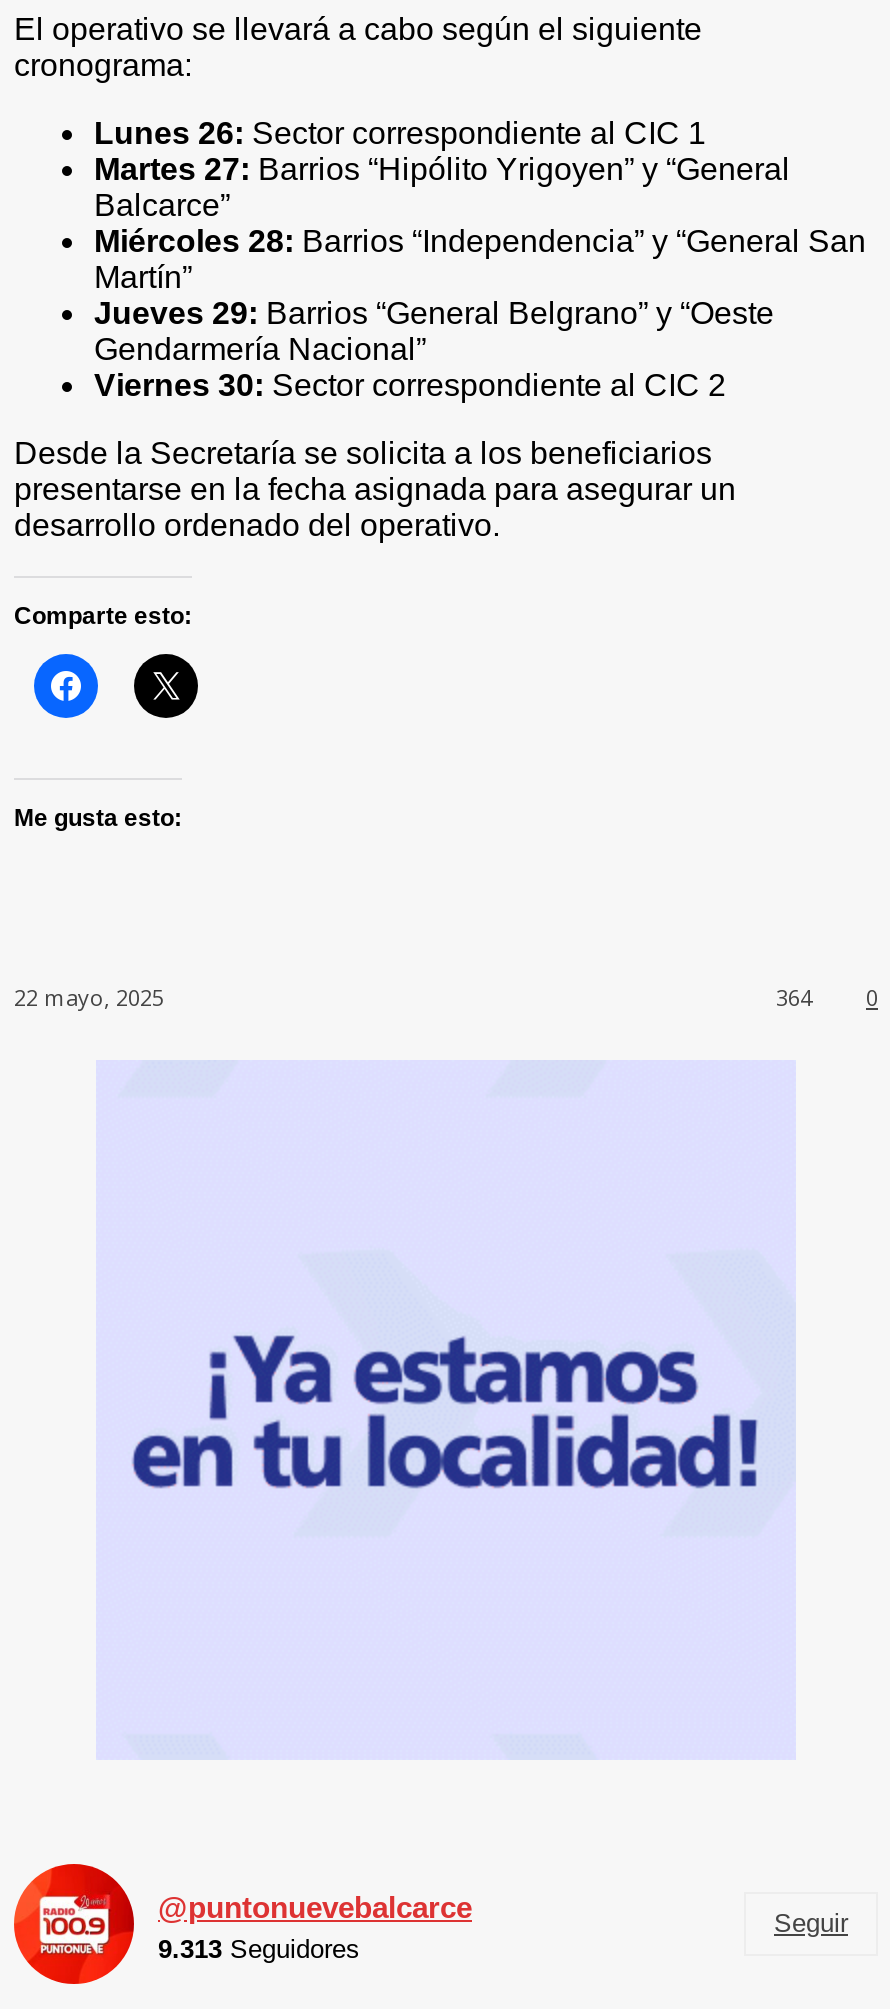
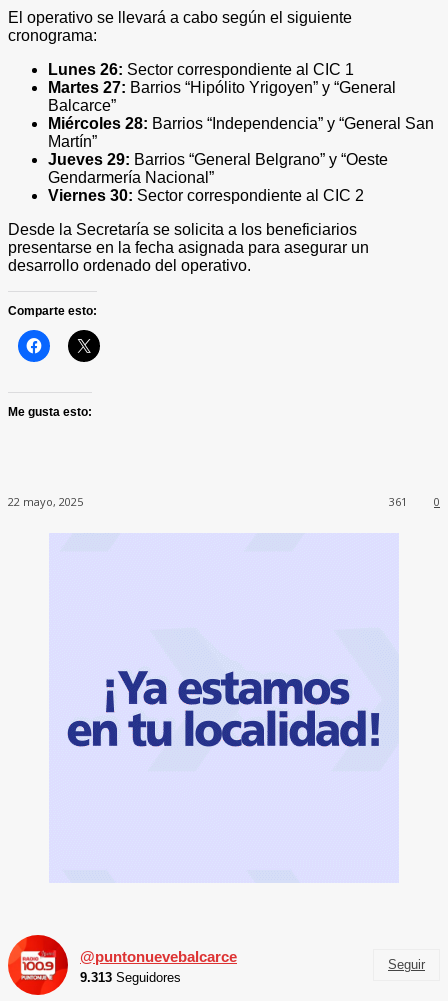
[776,982,878,1012] 364 0 -> [389,494,440,509] 361 0

